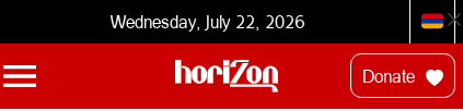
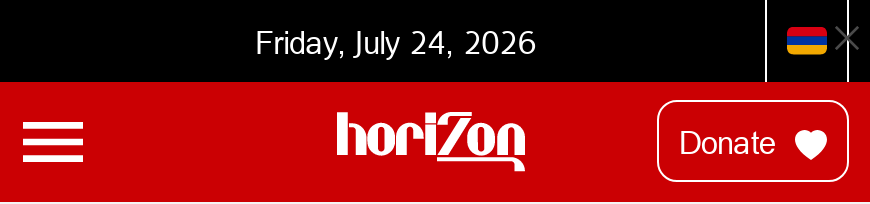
[110,10,304,31] Wednesday, July 22, 2026 -> [255,21,535,59] Friday, July 24, 2026

